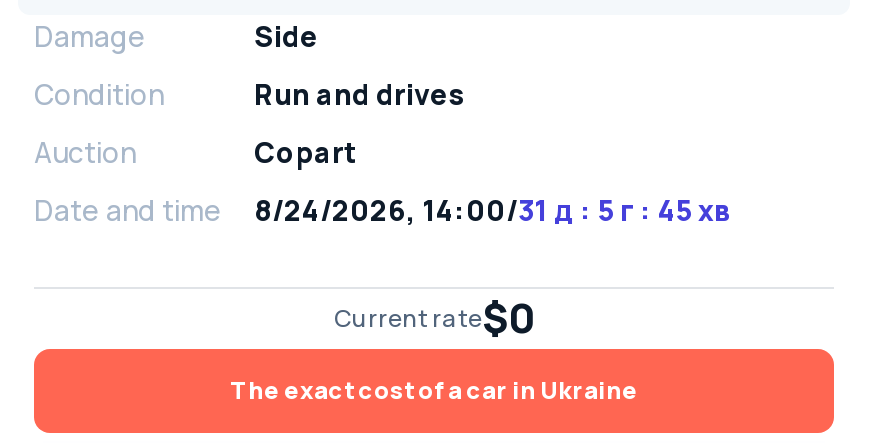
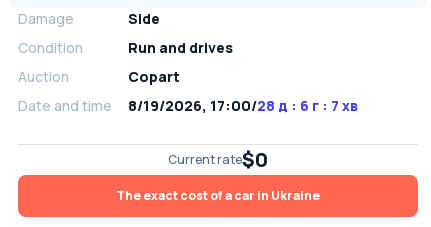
[34,191,730,229] Date and time 8/24/2026, 14:00/31 д : 5 г : 45 хв -> [18,96,358,115] Date and time 8/19/2026, 17:00/28 д : 6 г : 7 хв

